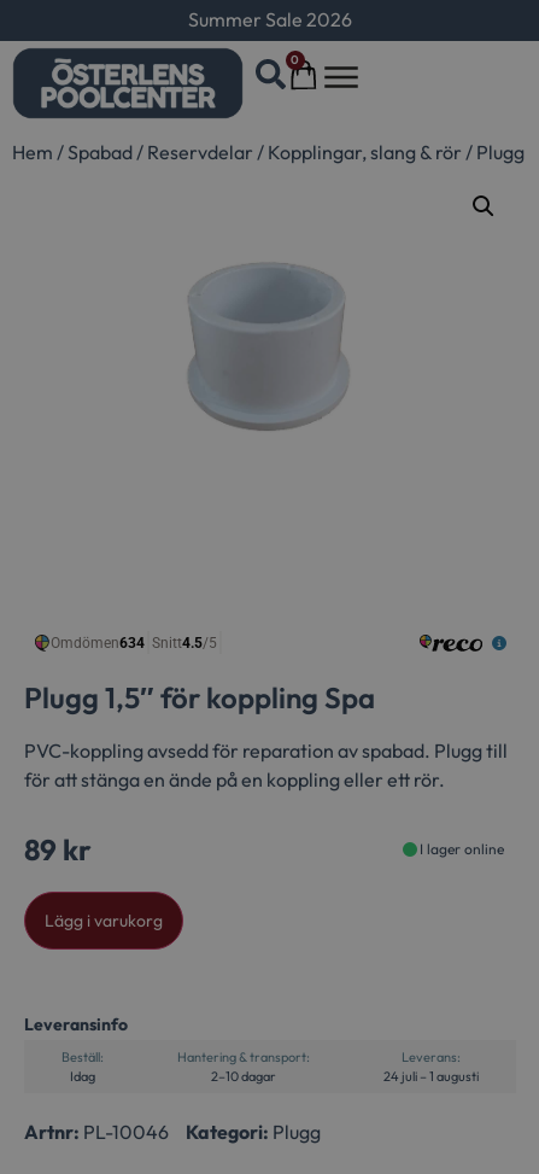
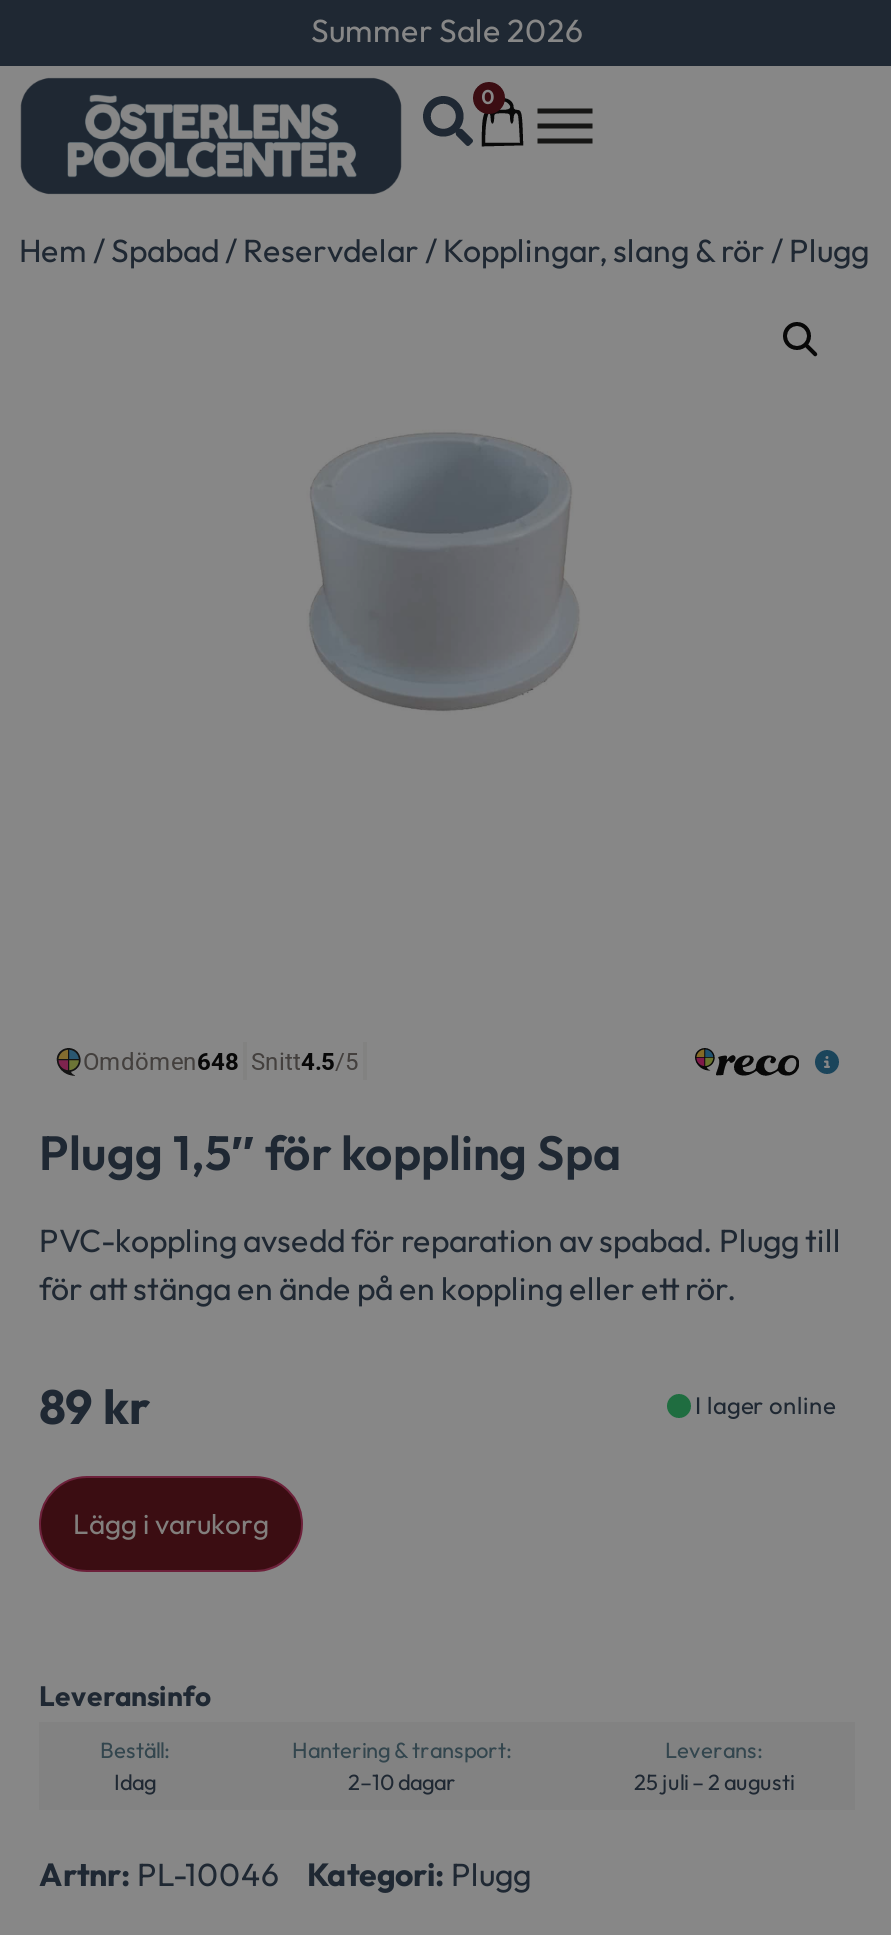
[384,1068,479,1085] 24 juli – 1 augusti -> [634,1768,794,1796] 25 juli – 2 augusti

